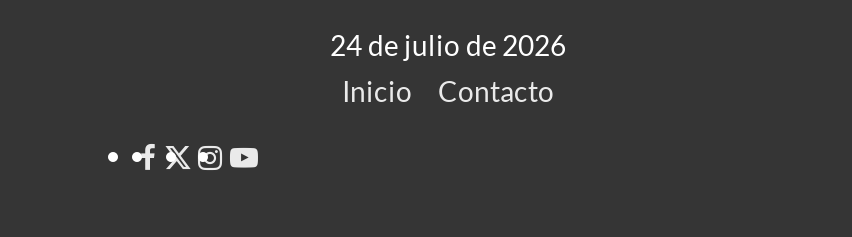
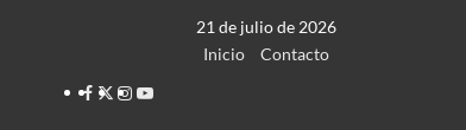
[330,28,566,62] 24 de julio de 2026 -> [196,17,336,37] 21 de julio de 2026

